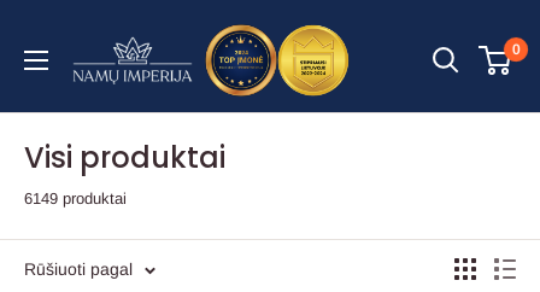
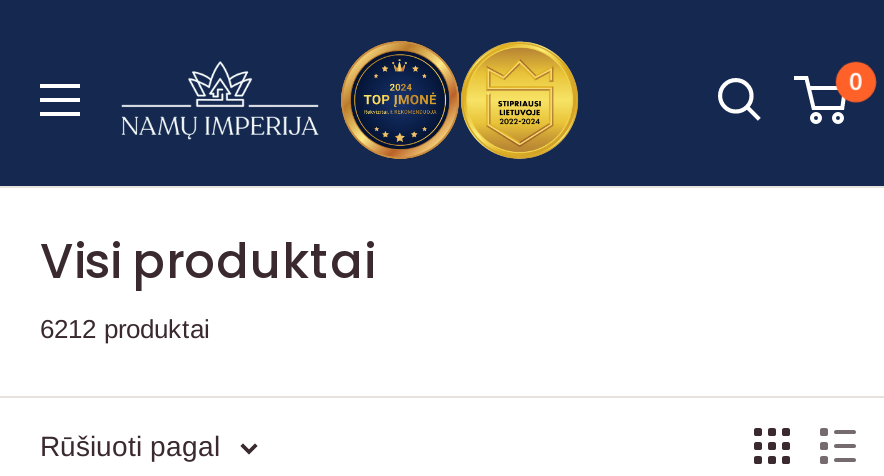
[24,189,127,208] 6149 produktai -> [40,314,210,344] 6212 produktai

